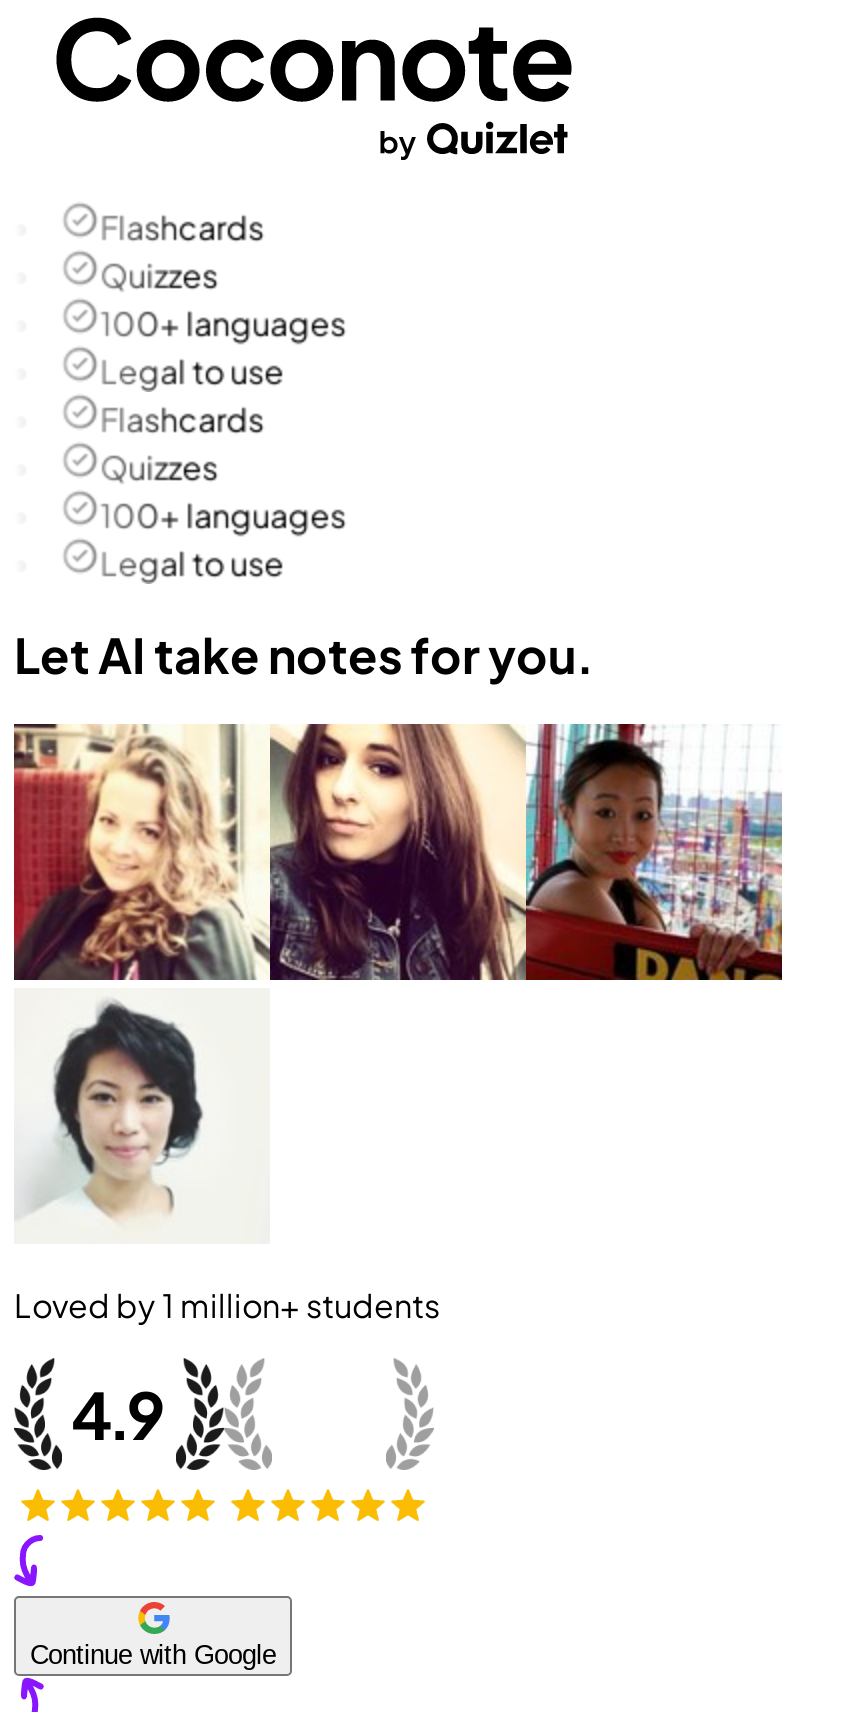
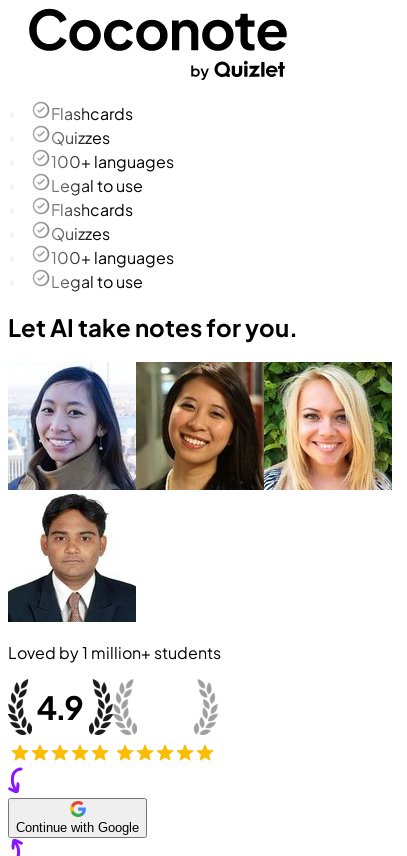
[12,722,784,1244] [image] -> [7,361,393,623] [image]

